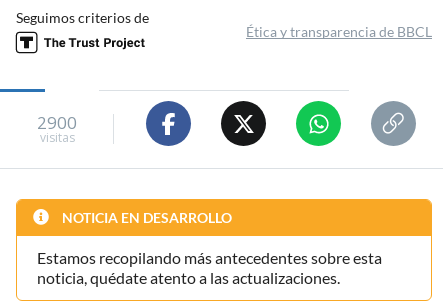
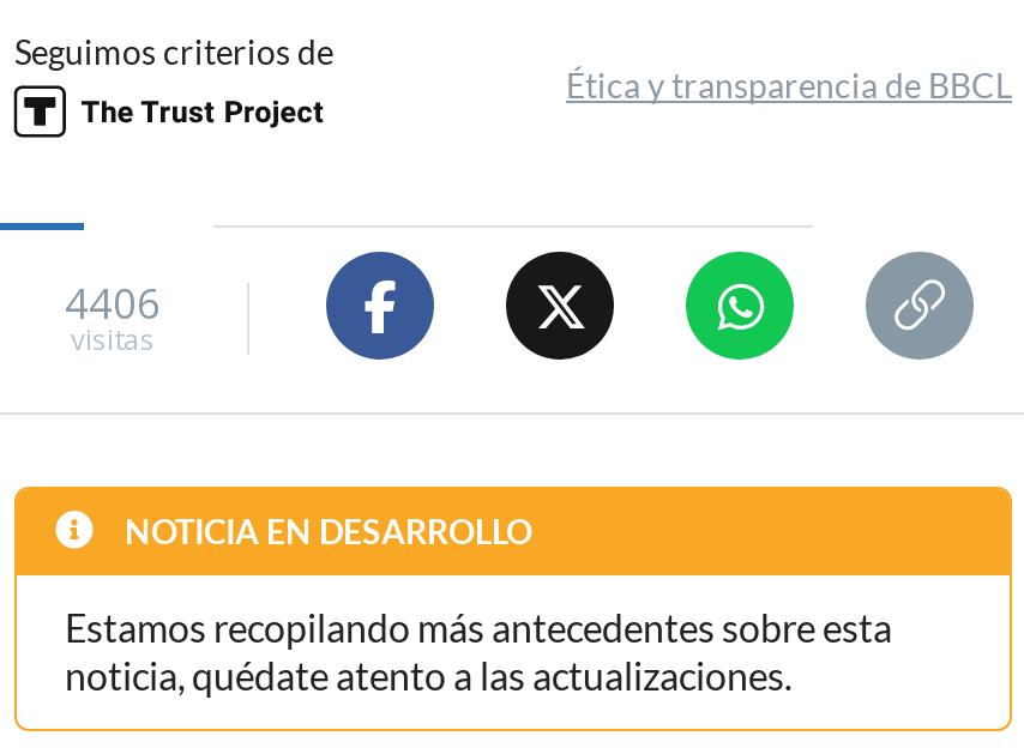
[37,111,77,134] 2900 -> [65,275,161,330] 4406

